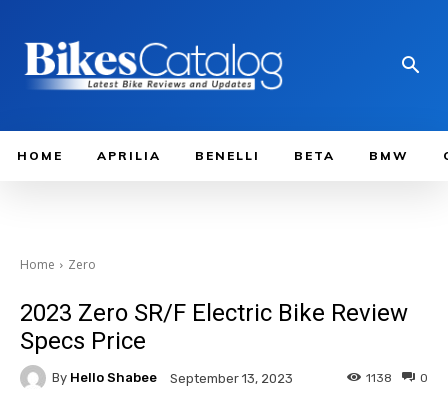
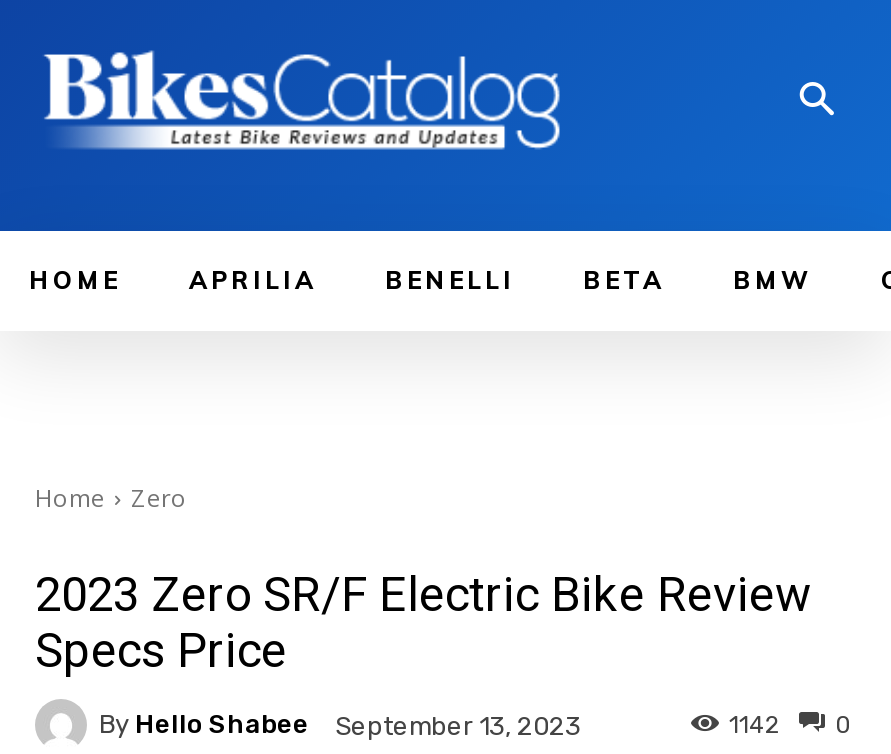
[366,371,428,385] 1138 0 -> [729,711,851,739] 1142 0

